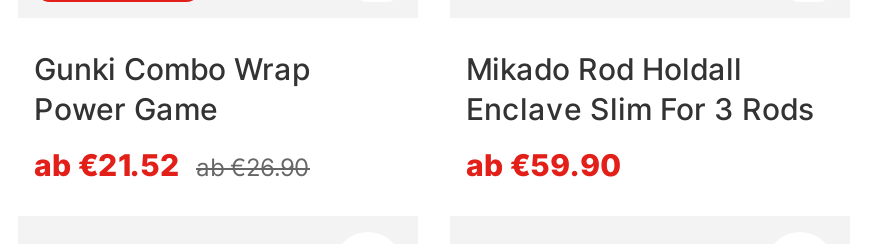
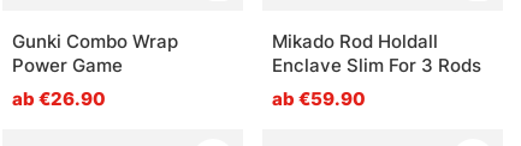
[34,146,310,184] ab €21.52 ab €26.90 -> [12,88,106,110] ab €26.90

